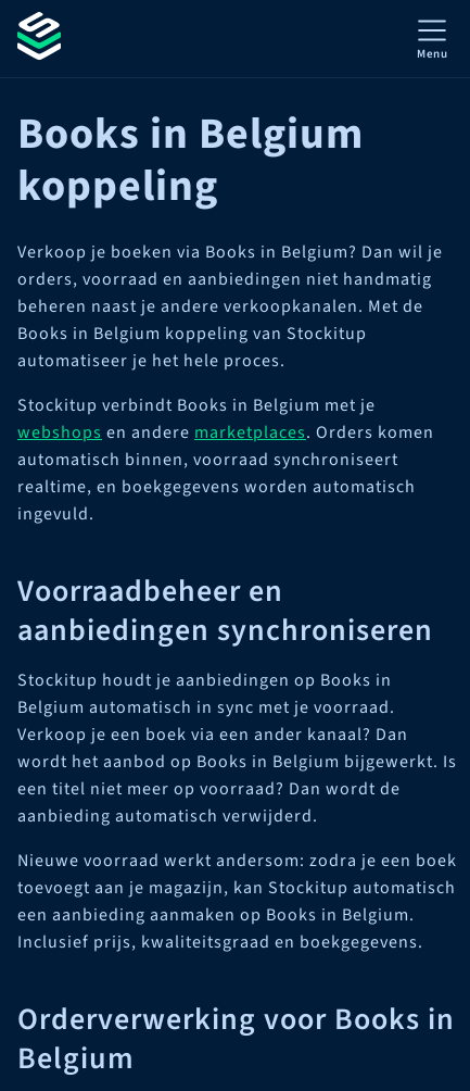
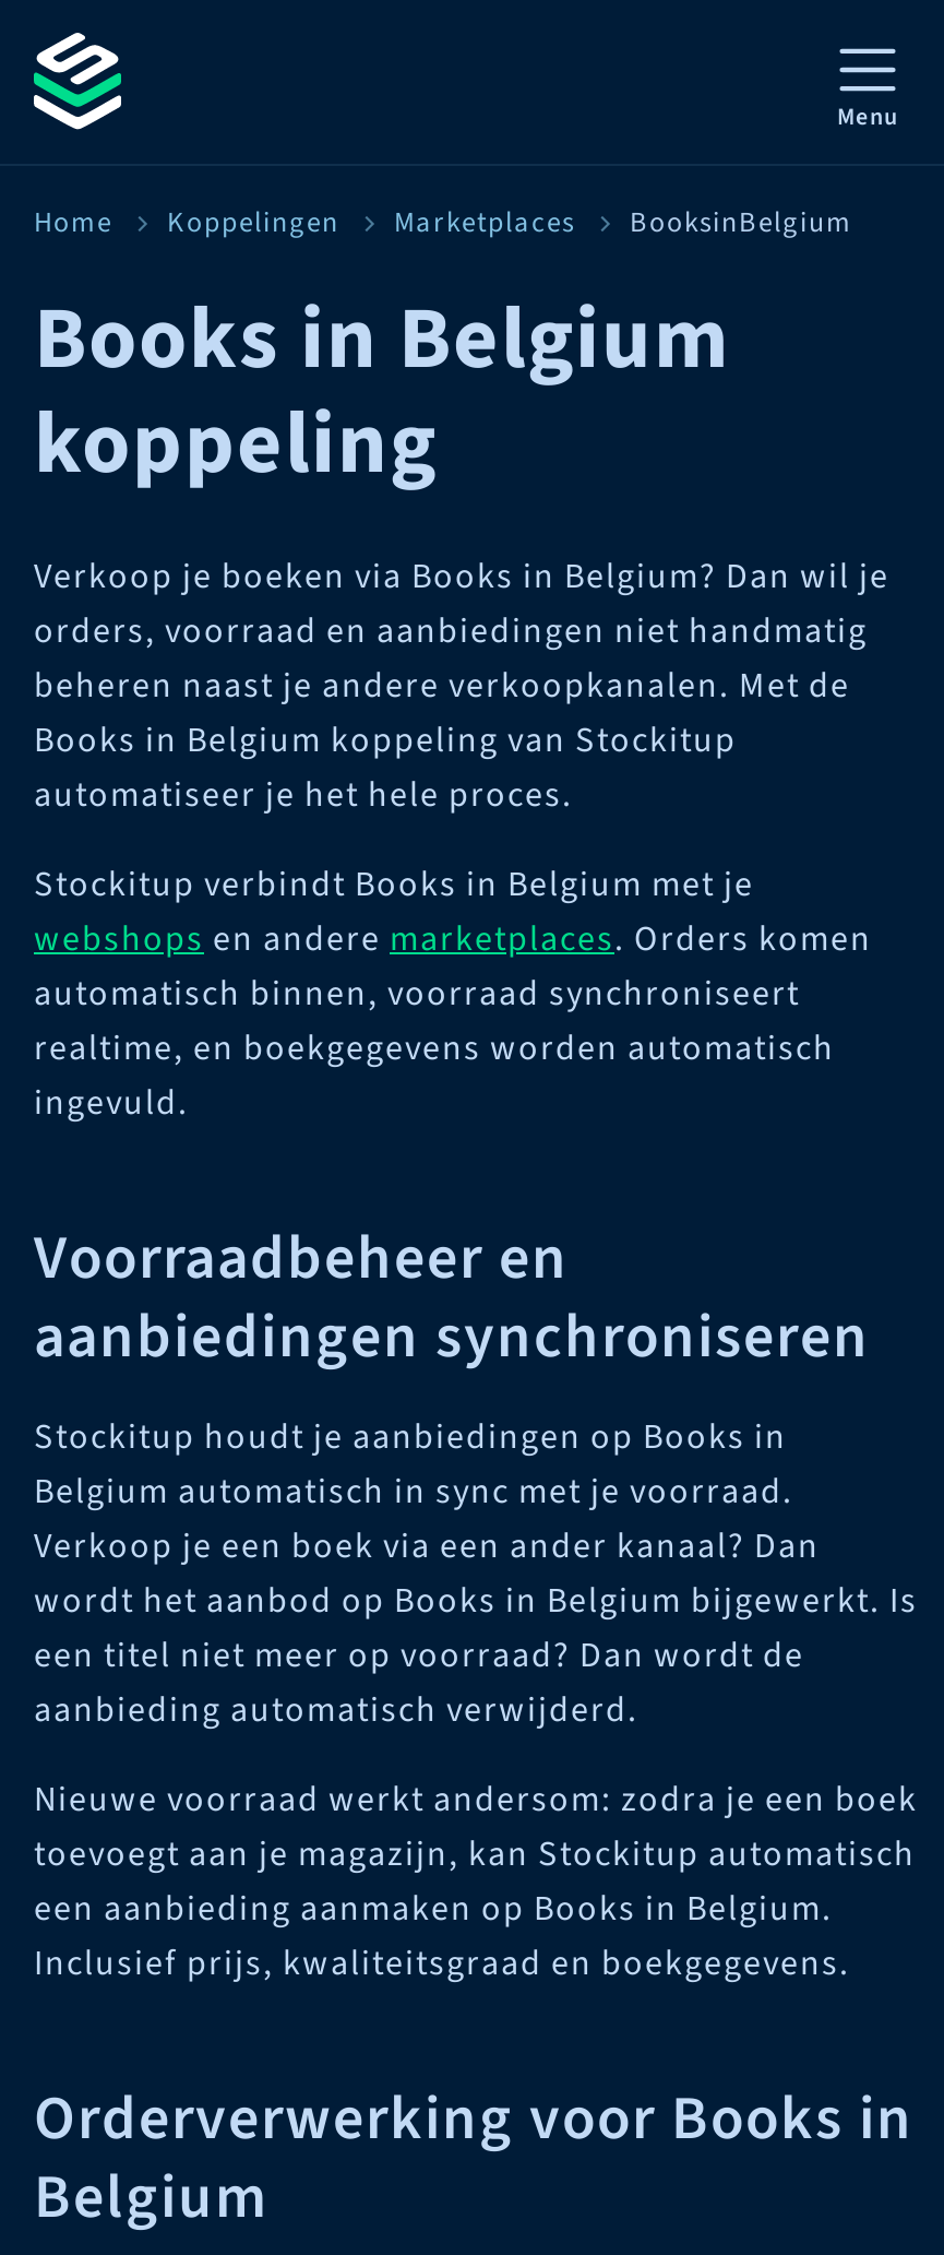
none -> [34,203,852,242] Home | Koppelingen | Marketplaces | BooksinBelgium

